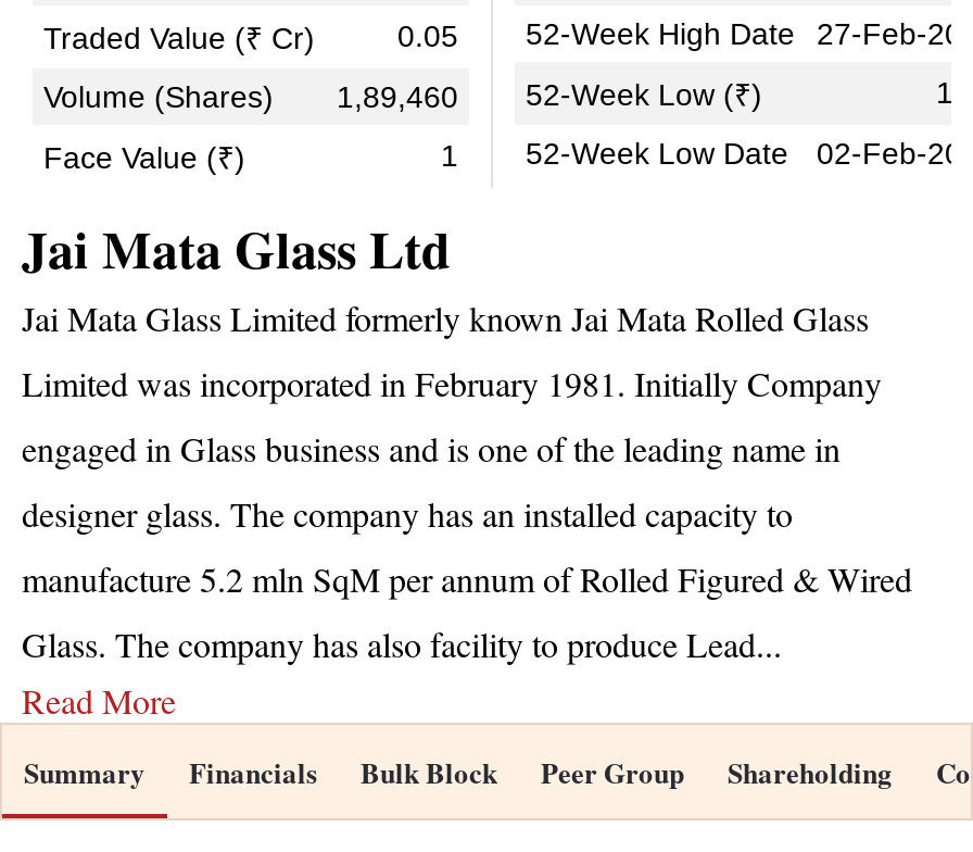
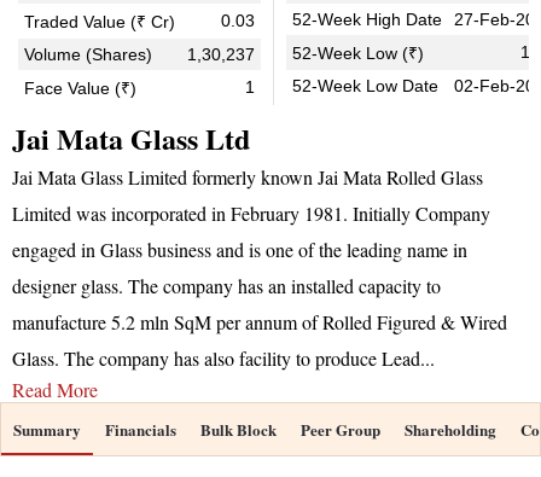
[397,18,458,53] 0.05 -> [221,11,255,30] 0.03
[43,77,762,114] Volume (Shares) 1,89,460 52-Week Low (₹) -> [24,43,424,64] Volume (Shares) 1,30,237 52-Week Low (₹)

